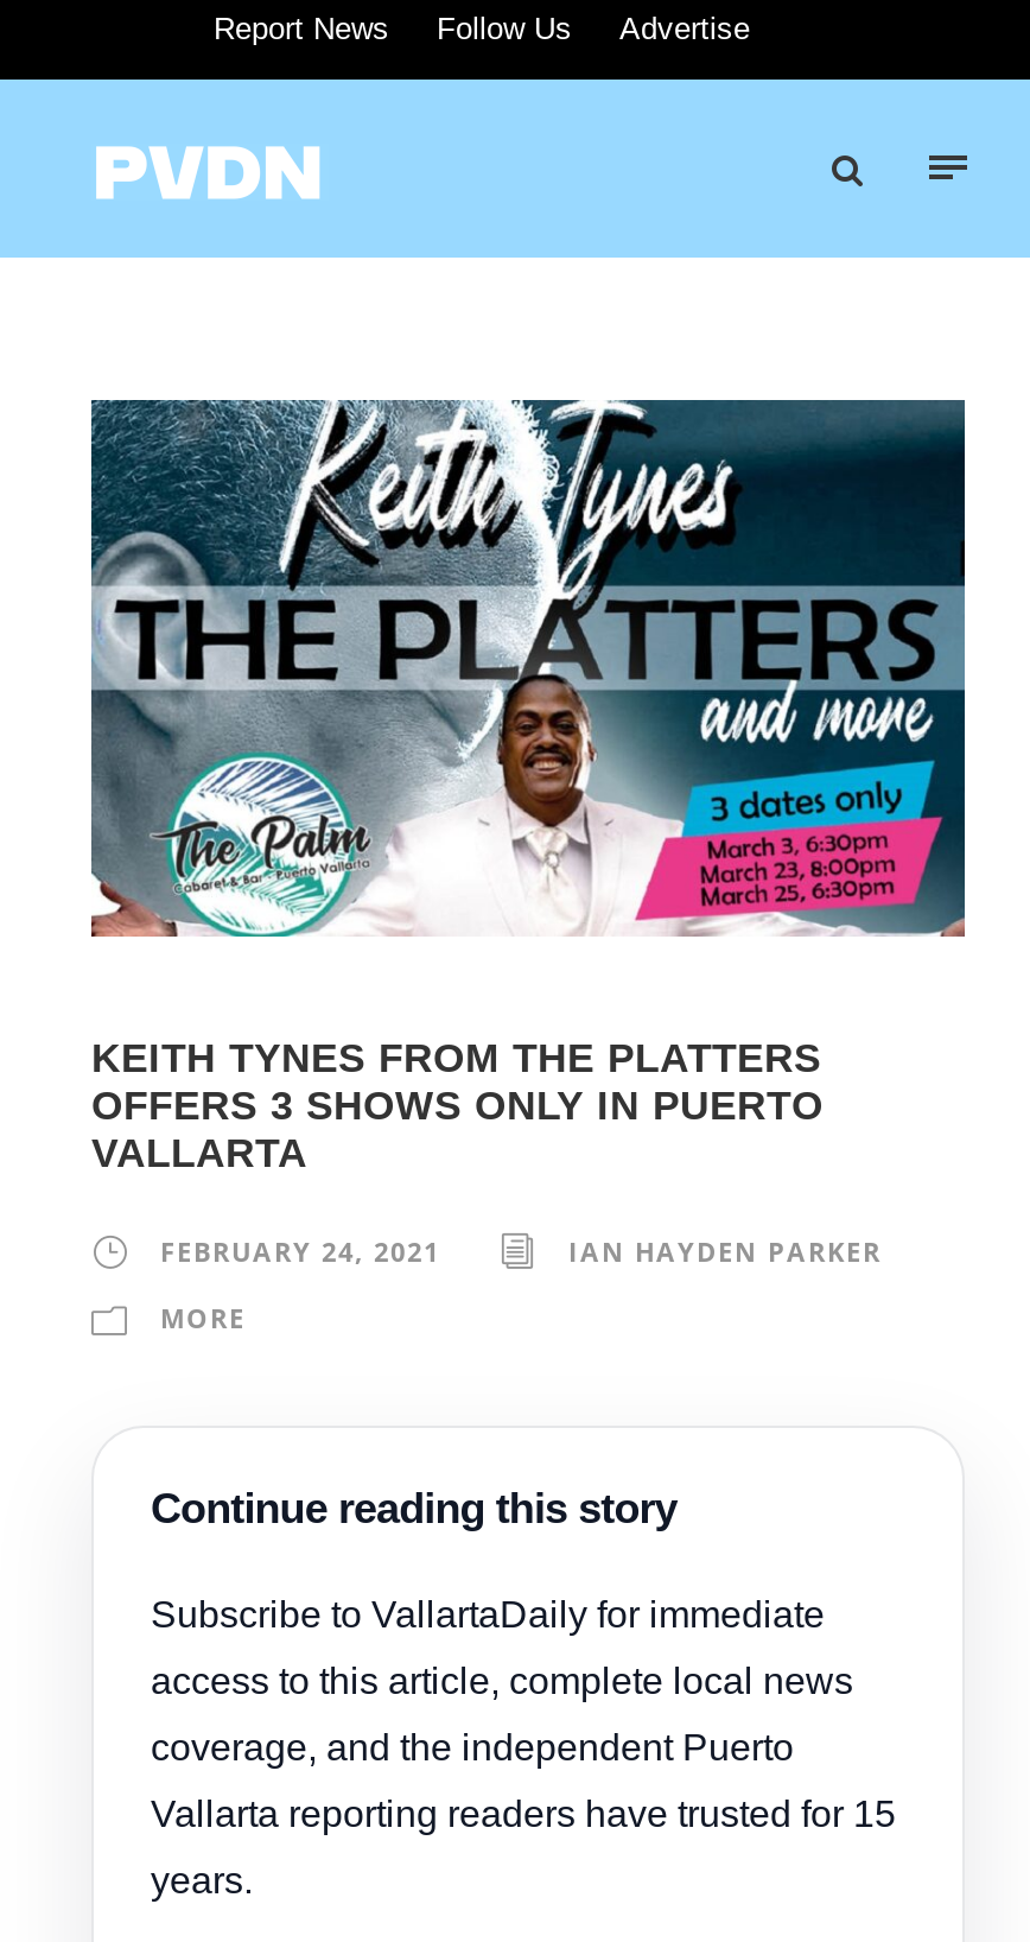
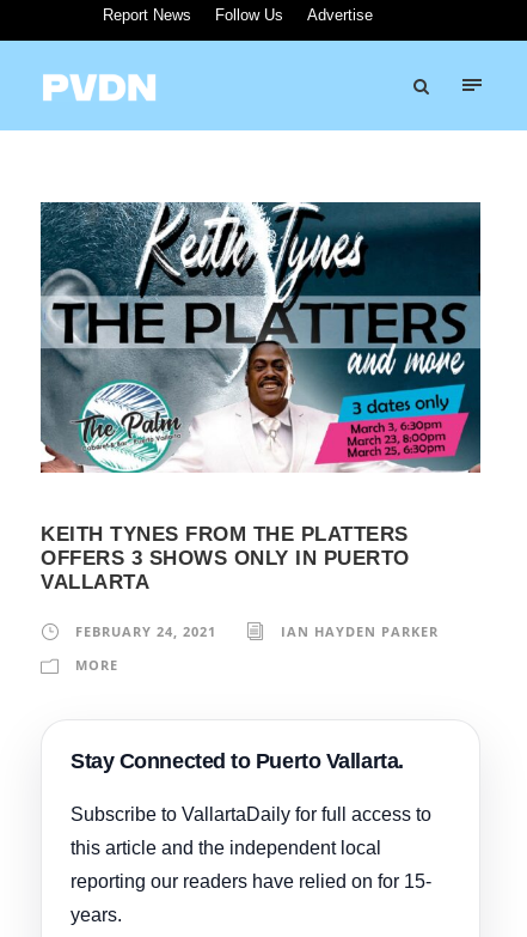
[151,1486,896,1835] Continue reading this story | Subscribe to VallartaDaily for immediate | access to this article, complete local news | coverage, and the independent Puerto | Vallarta reporting readers have trusted for 15 -> [71,749,431,892] Stay Connected to Puerto Vallarta. | Subscribe to VallartaDaily for full access to | this article and the independent local | reporting our readers have relied on for 15-

